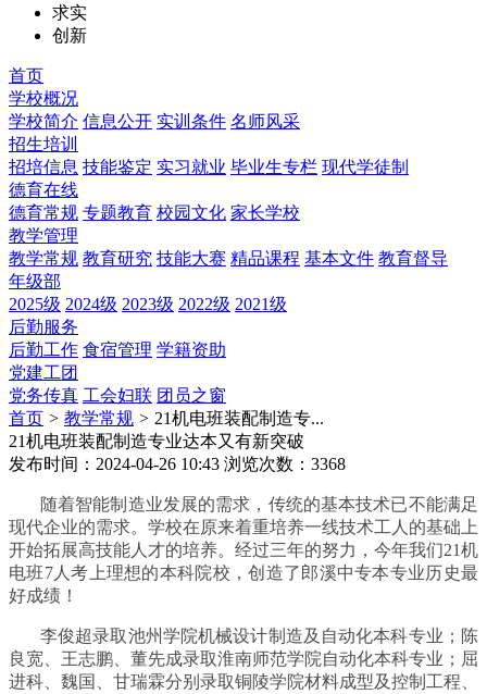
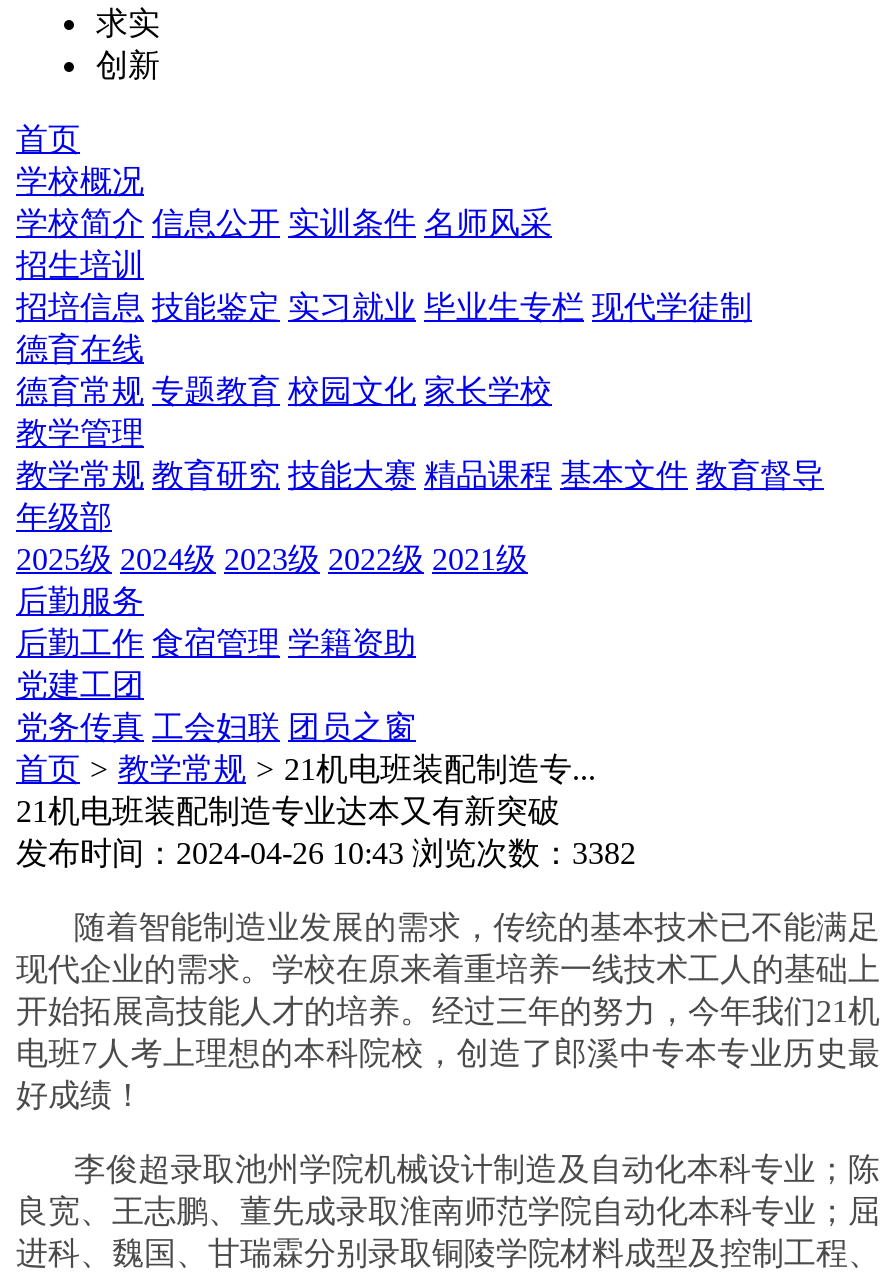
[9,455,346,473] 发布时间：2024-04-26 10:43 浏览次数：3368 -> [16,836,636,870] 发布时间：2024-04-26 10:43 浏览次数：3382

